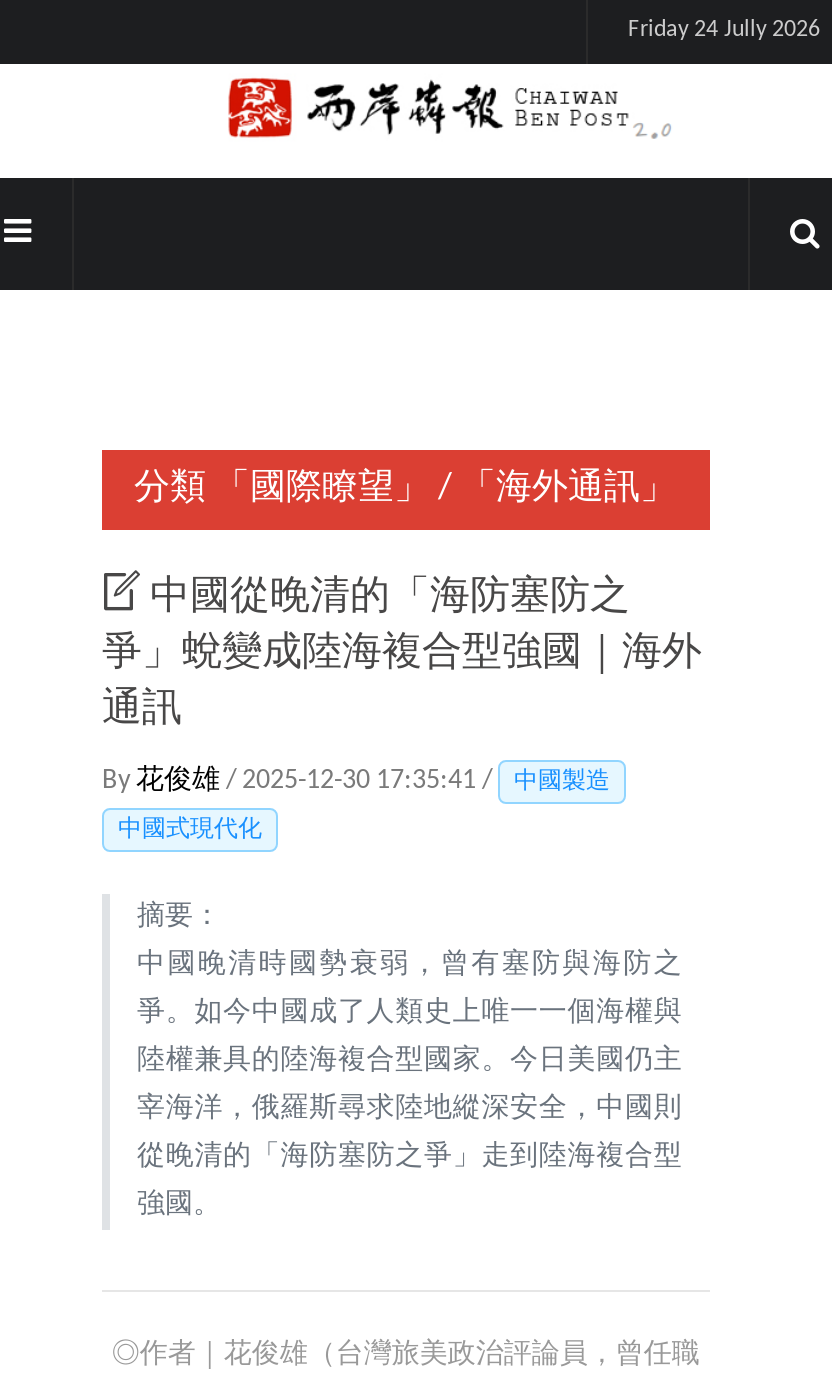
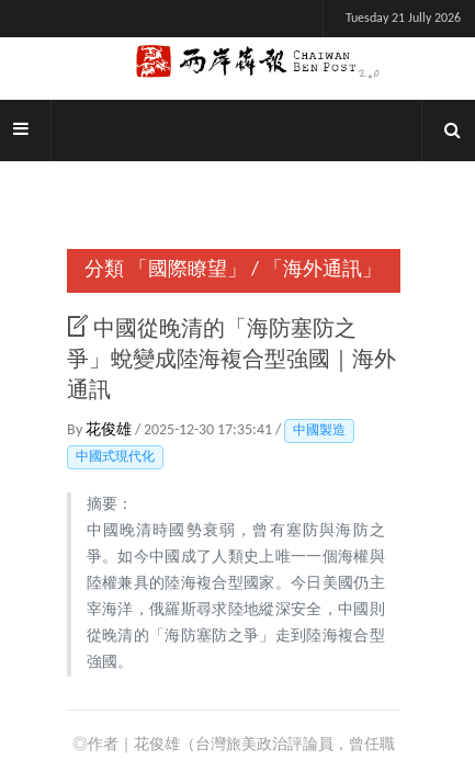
[628,18,820,42] Friday 24 Jully 2026 -> [346,12,461,25] Tuesday 21 Jully 2026

